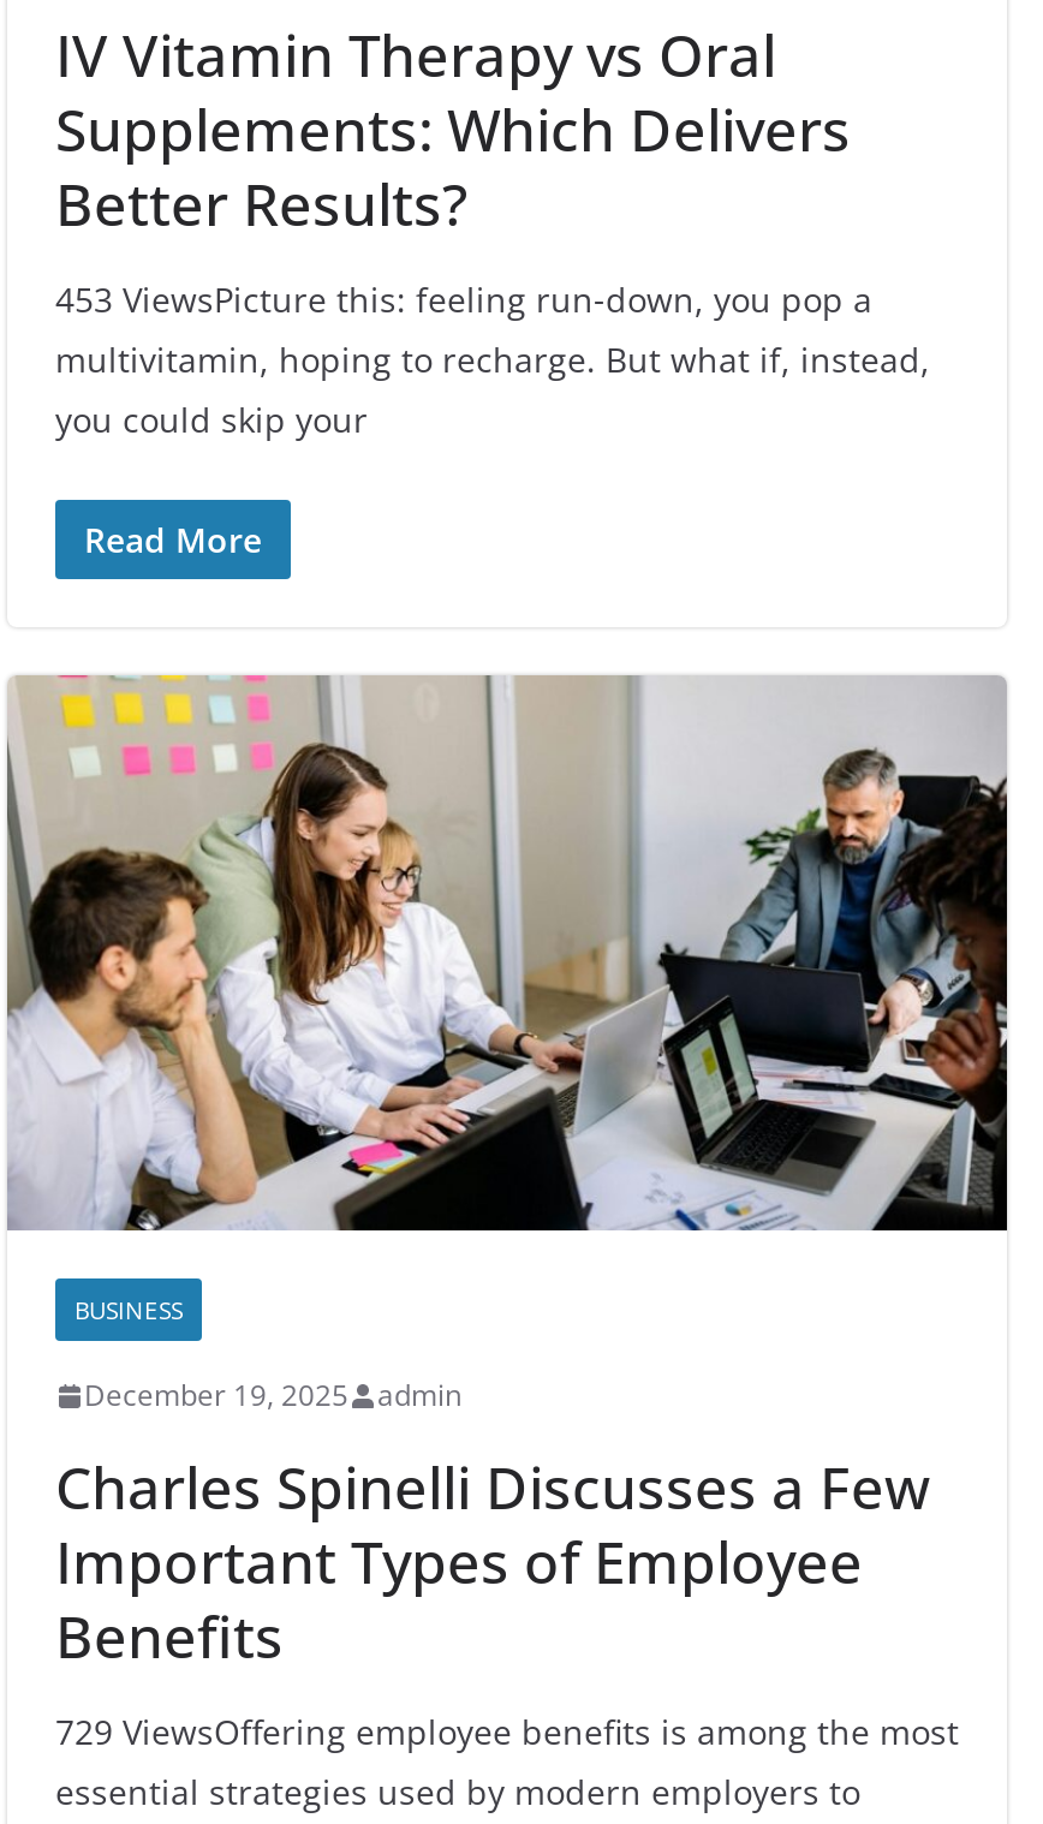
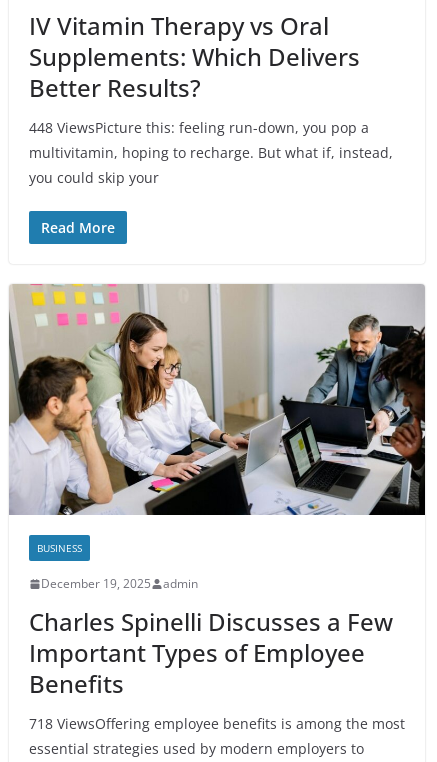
[55,276,872,322] 453 ViewsPicture this: feeling run-down, you pop a -> [29,118,369,137] 448 ViewsPicture this: feeling run-down, you pop a
[55,1709,959,1755] 729 ViewsOffering employee benefits is among the most -> [29,714,405,733] 718 ViewsOffering employee benefits is among the most

